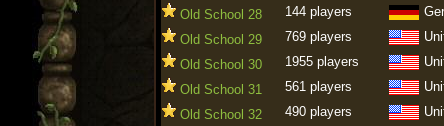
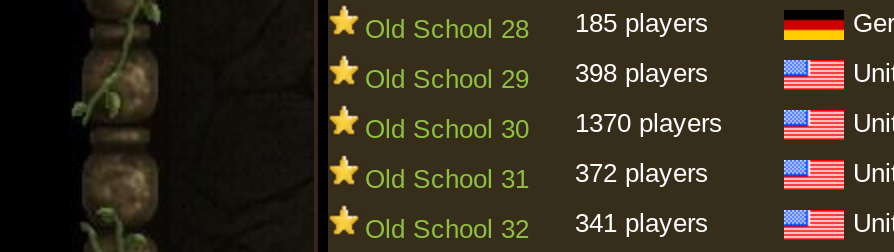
[179,4,351,22] Old School 28 144 players -> [365,8,709,44] Old School 28 185 players
[179,29,351,47] Old School 29 769 players -> [365,58,709,94] Old School 29 398 players
[179,54,358,72] Old School 30 1955 players -> [365,108,723,144] Old School 30 1370 players
[179,79,351,97] Old School 31 561 players -> [365,158,709,194] Old School 31 372 players
[179,104,351,122] Old School 32 490 players -> [365,208,709,244] Old School 32 341 players

